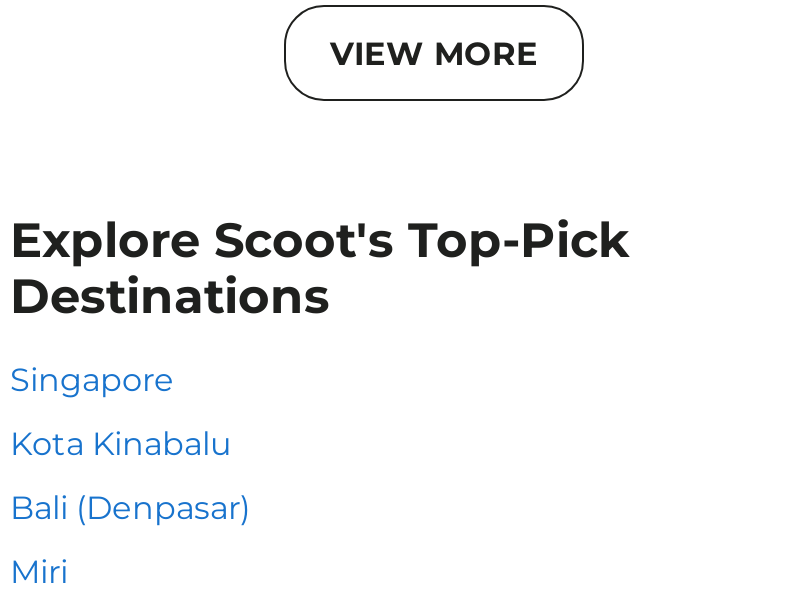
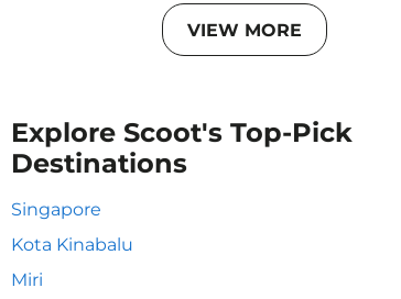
[10,489,250,527] Bali (Denpasar) -> none

